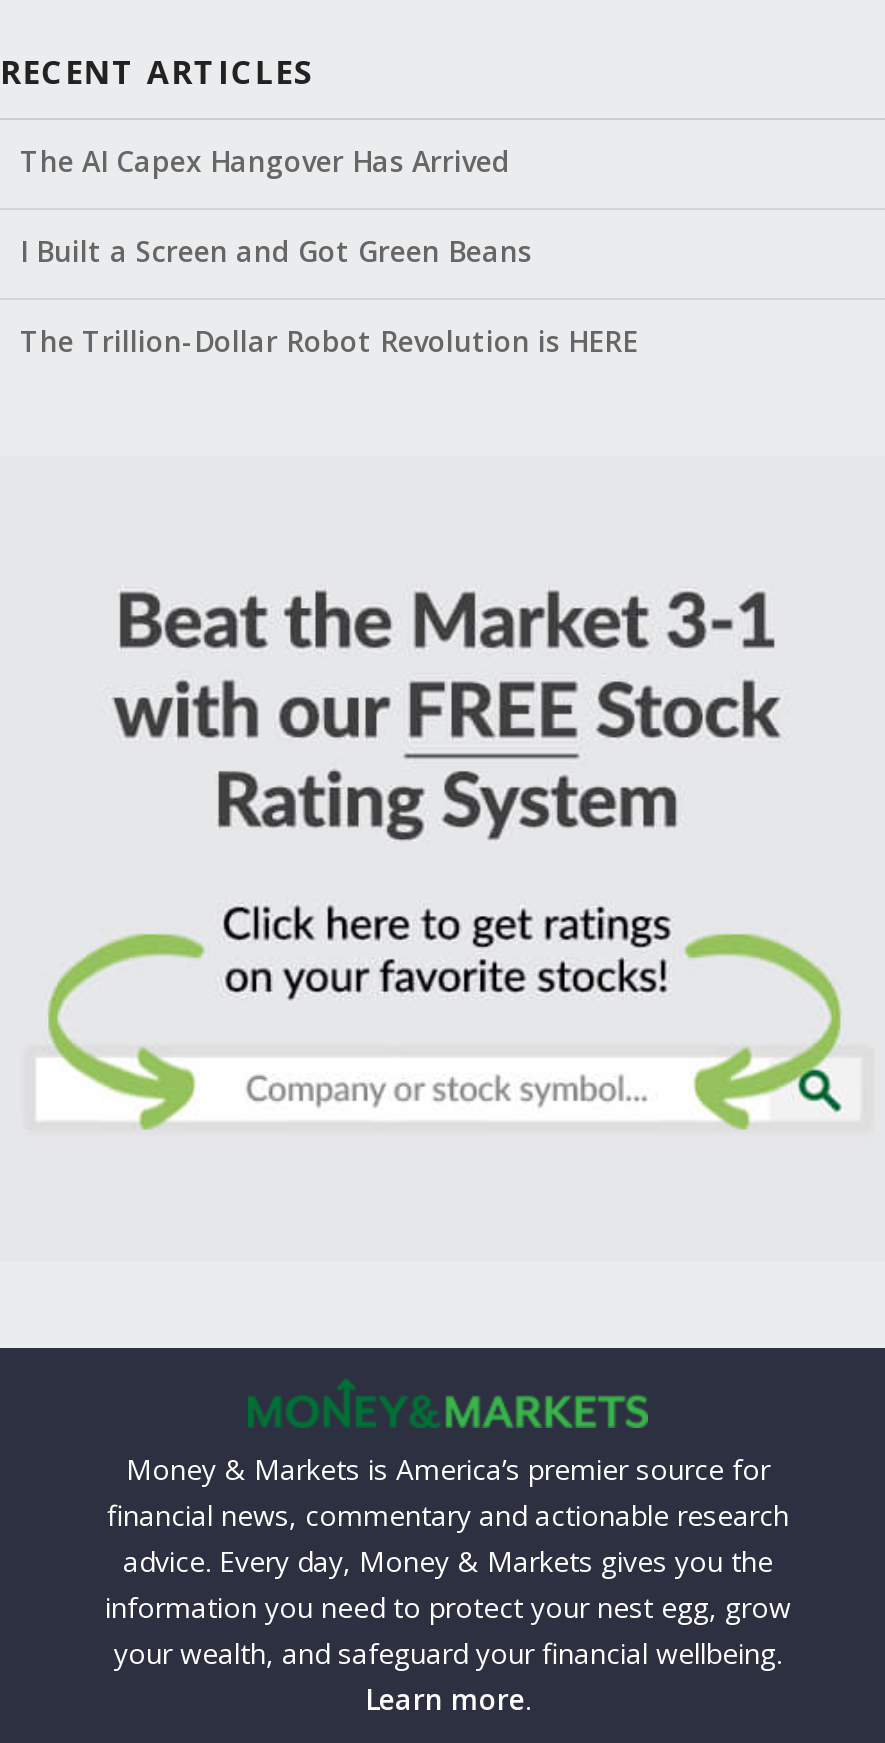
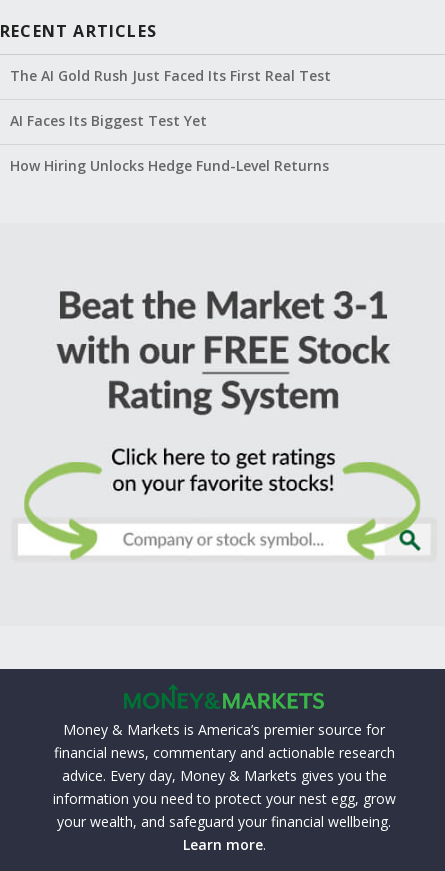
[20,142,510,180] The AI Capex Hangover Has Arrived -> [10,66,331,85] The AI Gold Rush Just Faced Its First Real Test
[20,232,532,270] I Built a Screen and Got Green Beans -> [10,111,207,130] AI Faces Its Biggest Test Yet
[20,322,638,360] The Trillion-Dollar Robot Revolution is HERE -> [10,156,329,175] How Hiring Unlocks Hedge Fund-Level Returns

